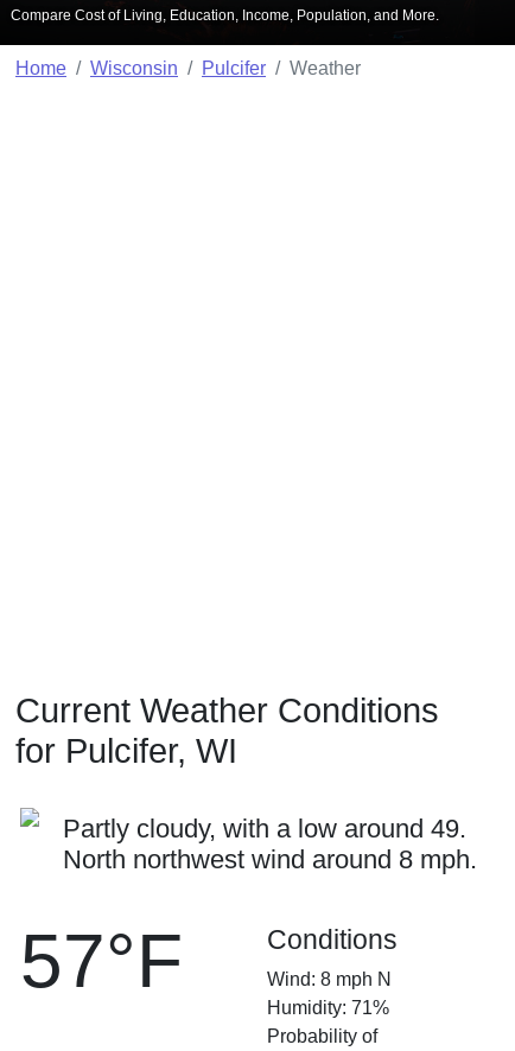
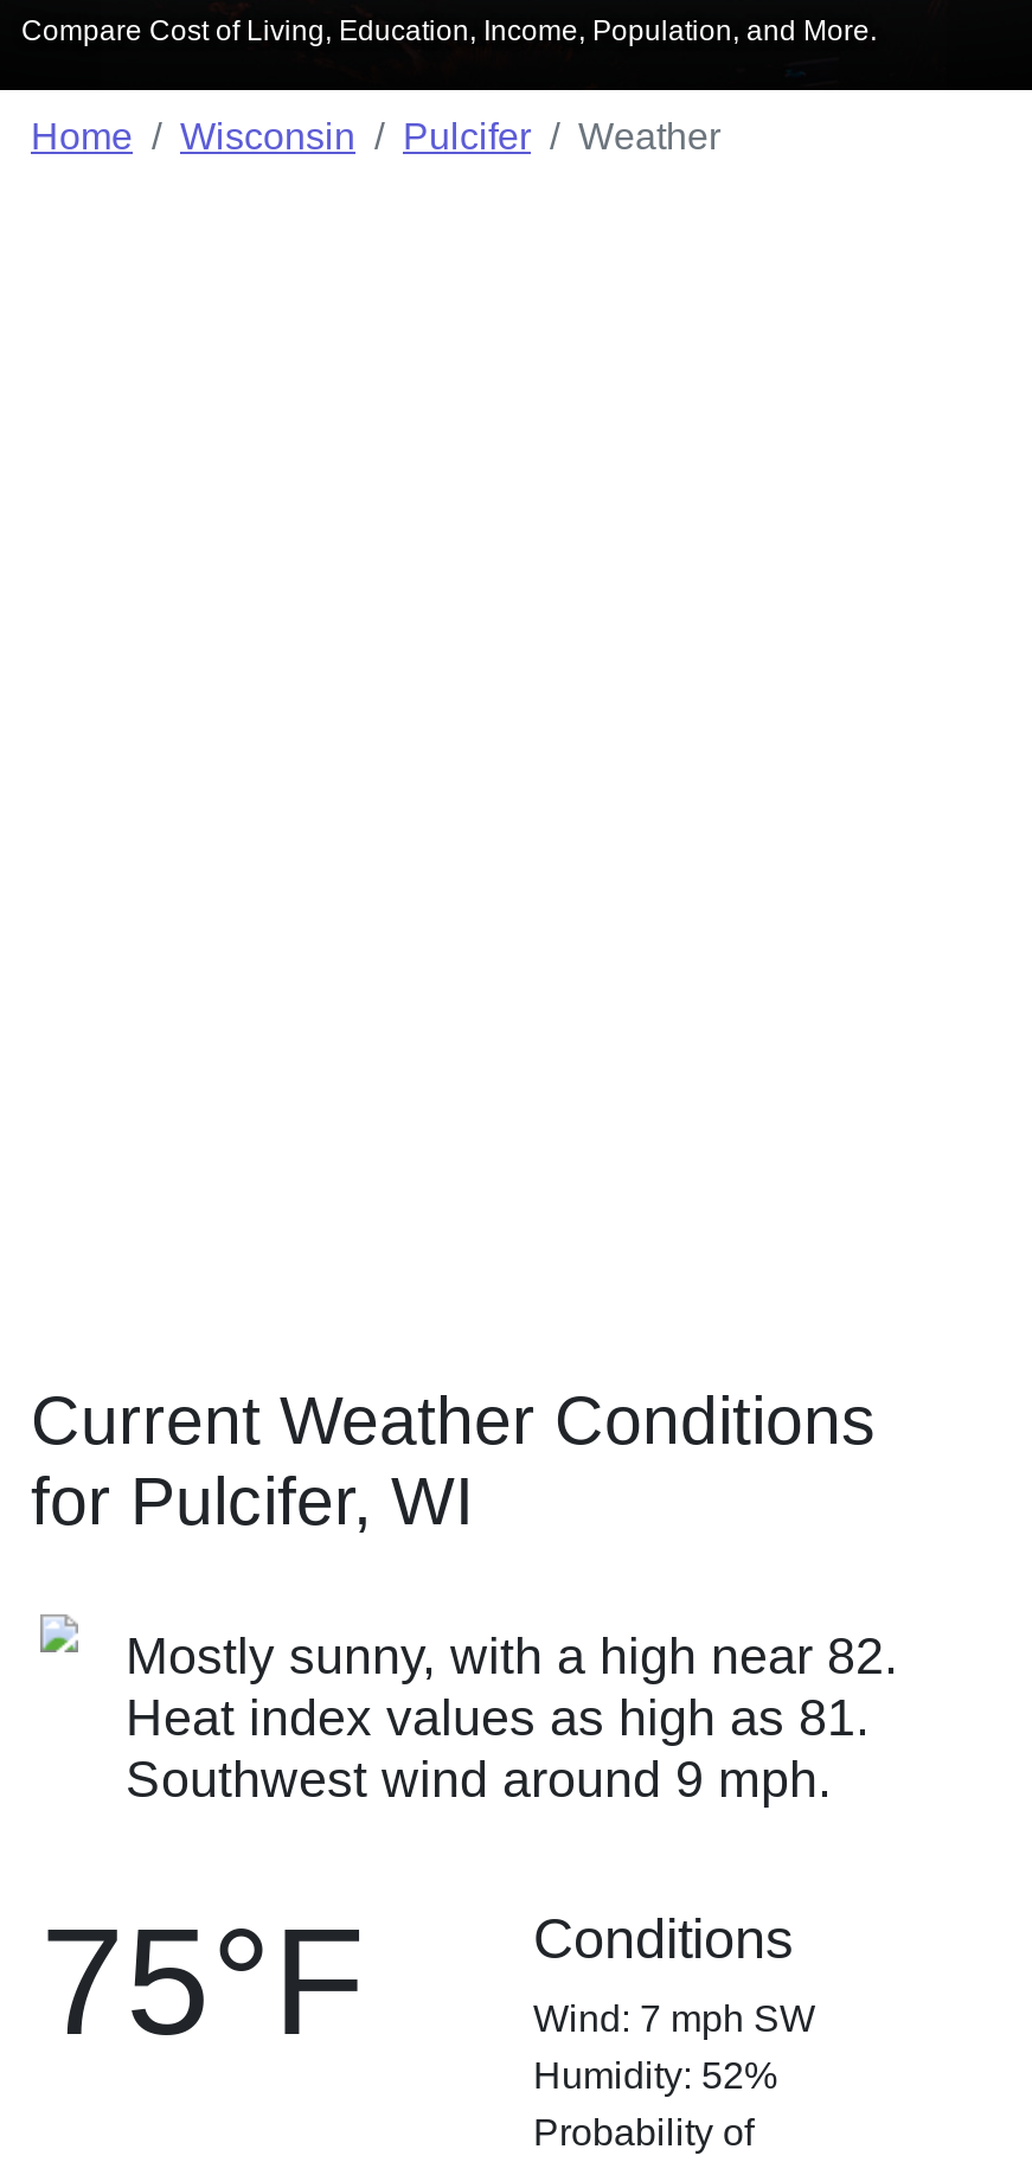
[63,814,477,874] Partly cloudy, with a low around 49. | North northwest wind around 8 mph. -> [126,1626,898,1809] Mostly sunny, with a high near 82. | Heat index values as high as 81. | Southwest wind around 9 mph.
[20,918,183,1004] 57°F -> [40,1896,365,2067] 75°F
[267,969,392,989] Wind: 8 mph N -> [533,1998,815,2039] Wind: 7 mph SW
[267,998,389,1018] Humidity: 71% -> [533,2055,777,2096] Humidity: 52%

